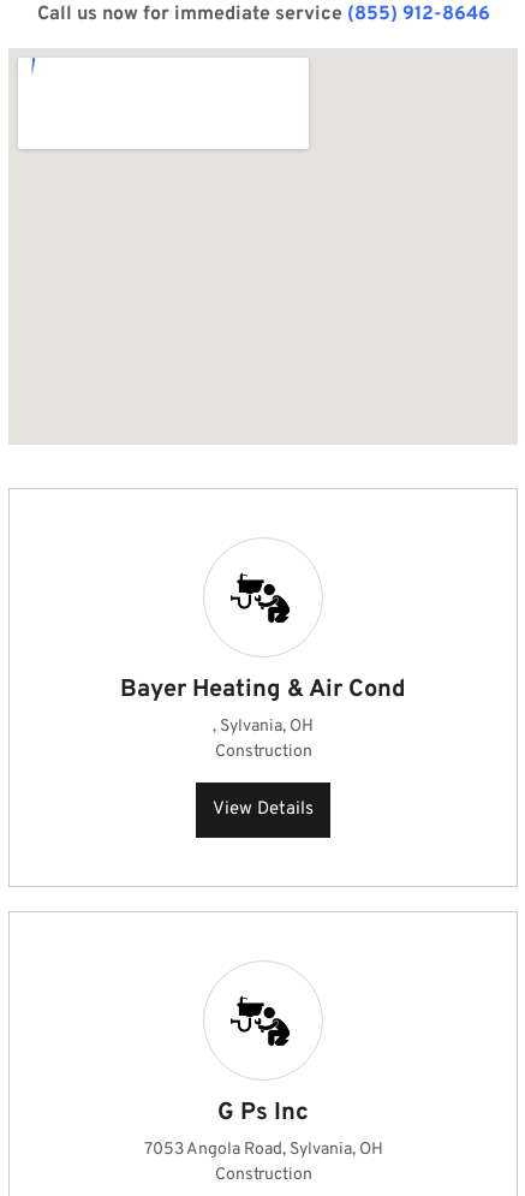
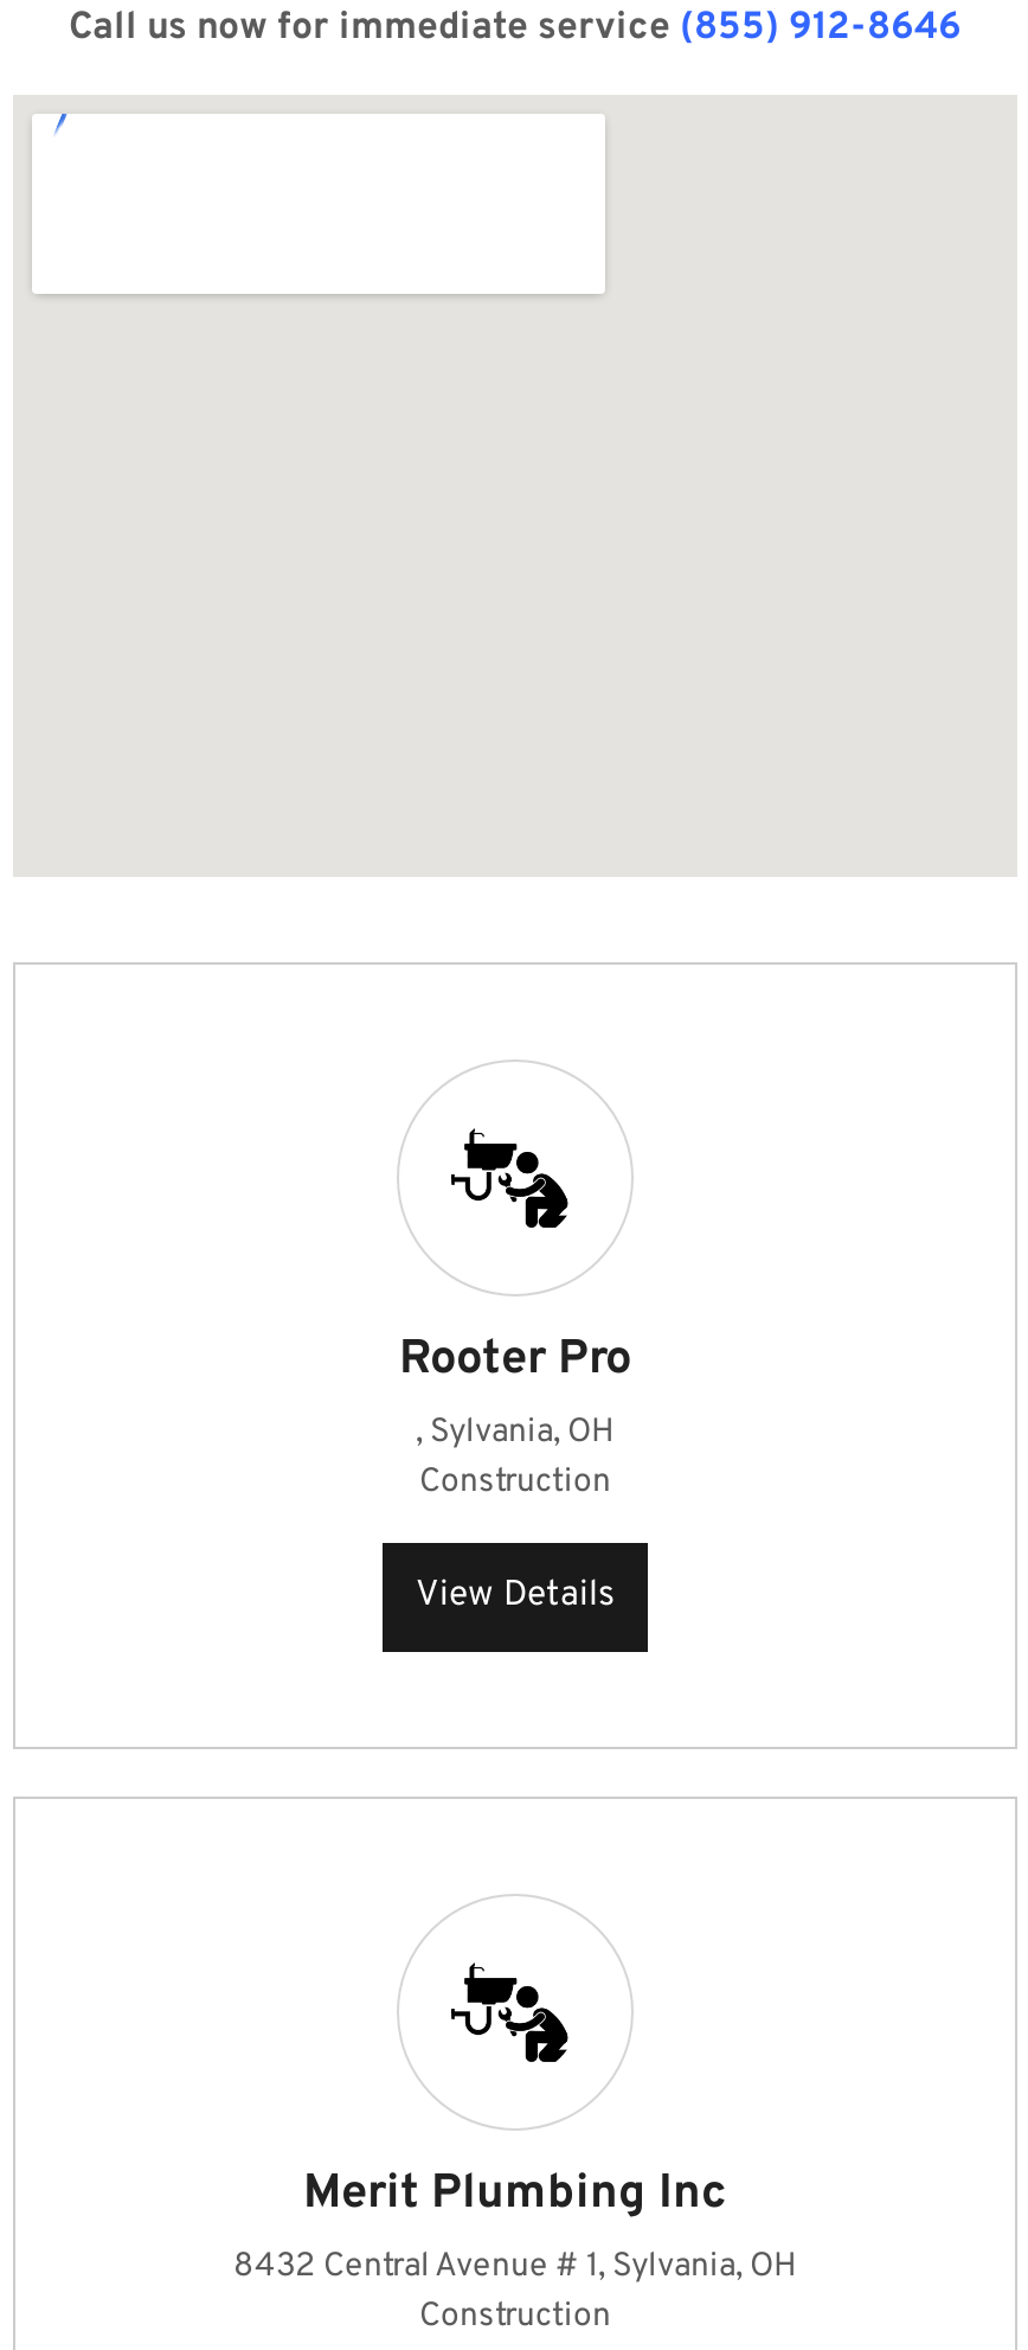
[120,674,406,706] Bayer Heating & Air Cond -> [399,1330,631,1391] Rooter Pro
[144,1097,383,1160] G Ps Inc | 7053 Angola Road, Sylvania, OH -> [233,2164,797,2287] Merit Plumbing Inc | 8432 Central Avenue # 1, Sylvania, OH

